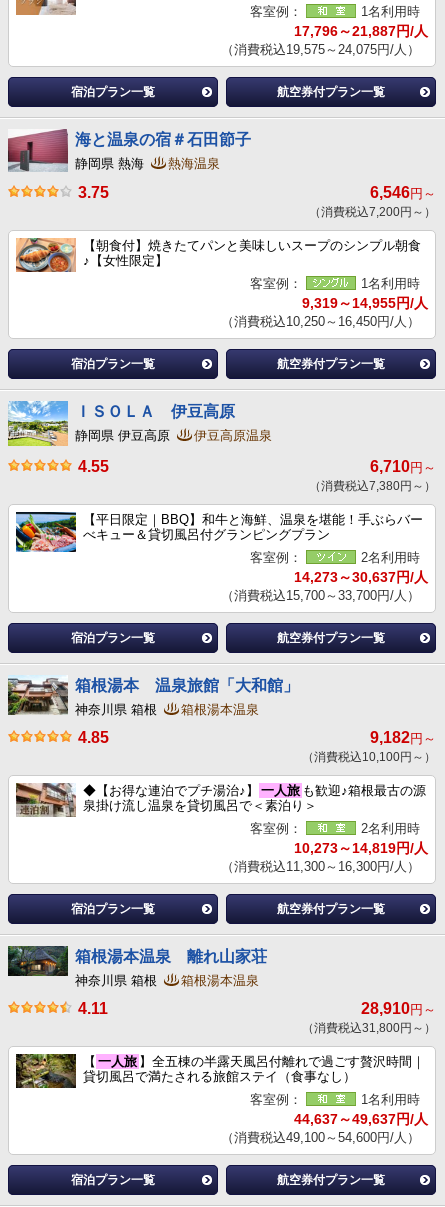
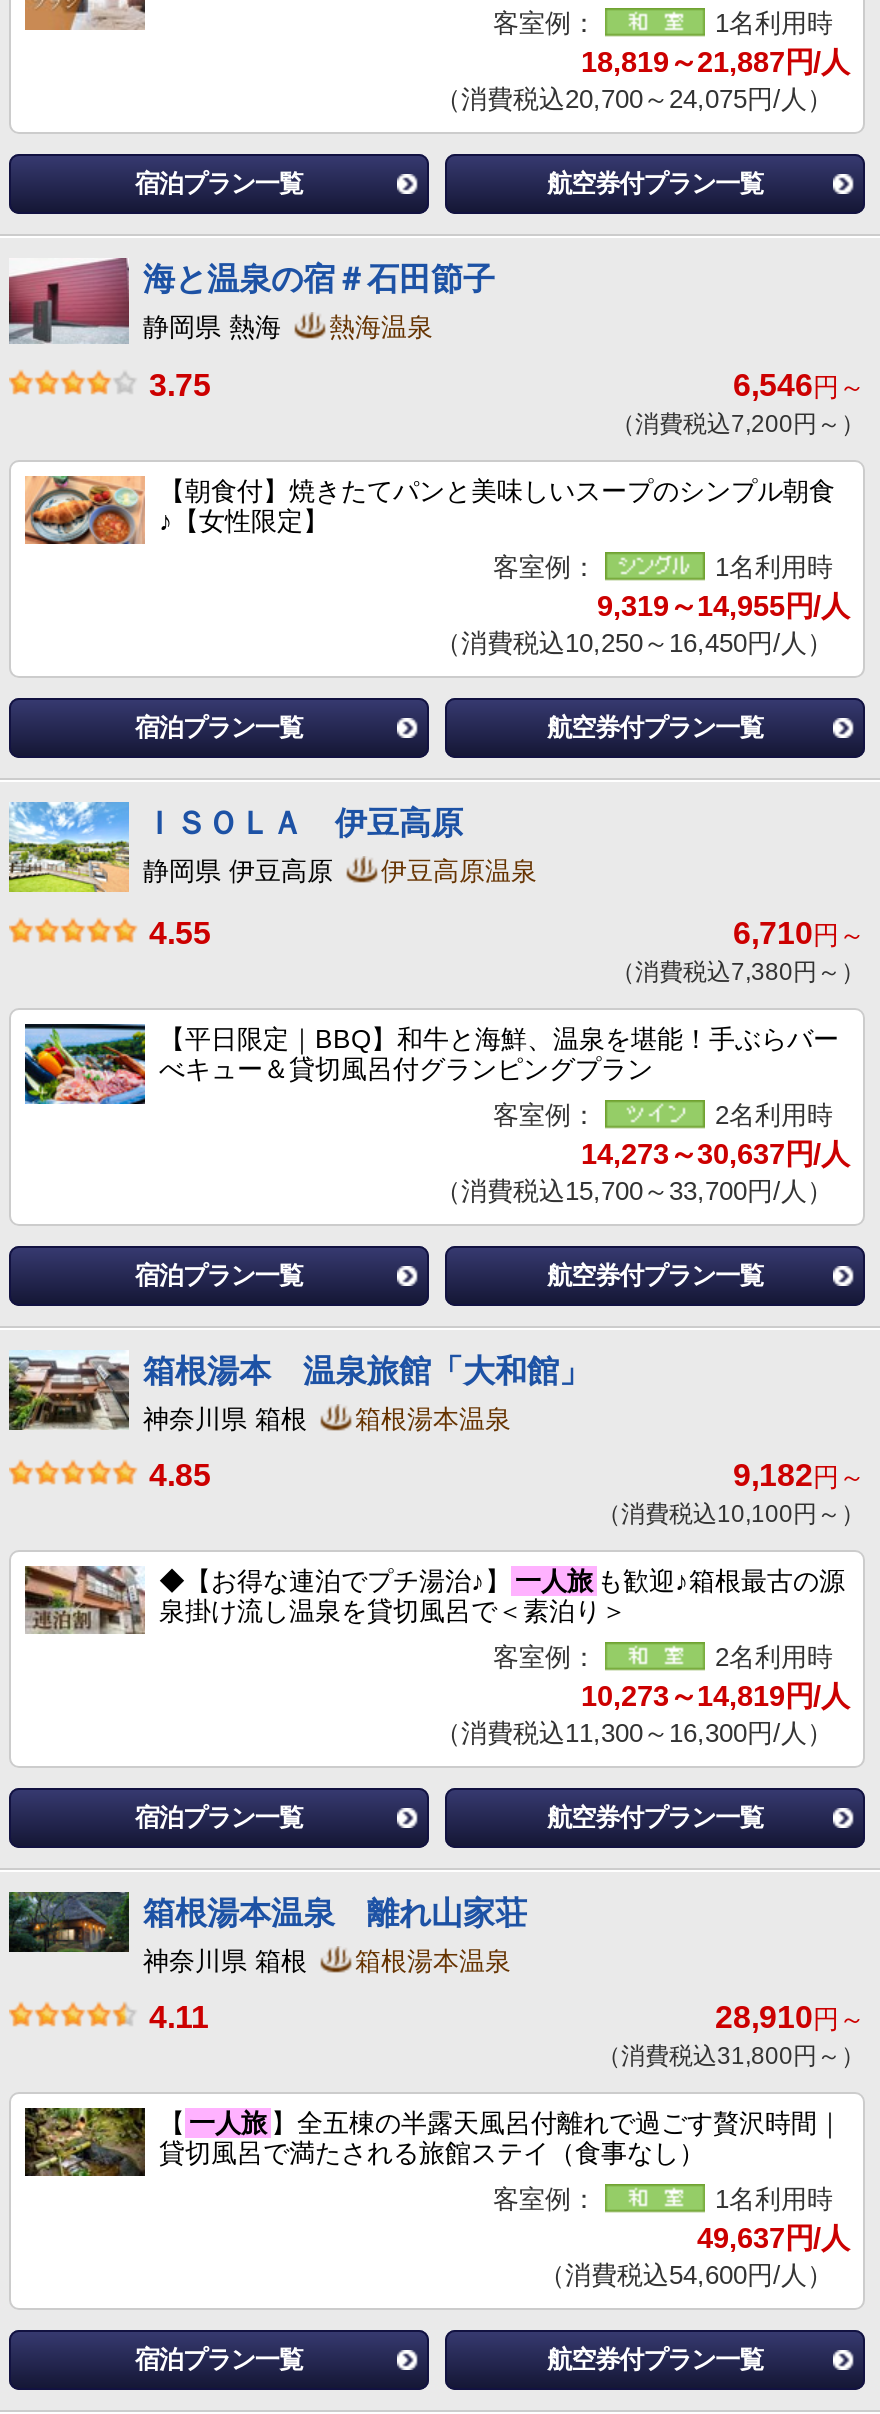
[294,23,428,39] 17,796～21,887円/人 -> [581,47,849,79] 18,819～21,887円/人
[221,42,420,57] （消費税込19,575～24,075円/人） -> [435,85,833,115] （消費税込20,700～24,075円/人）
[221,1111,428,1145] 44,637～49,637円/人 | （消費税込49,100～54,600円/人） -> [539,2223,849,2291] 49,637円/人 | （消費税込54,600円/人）

